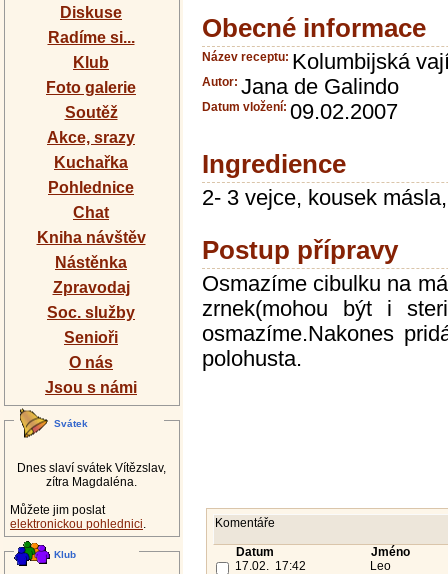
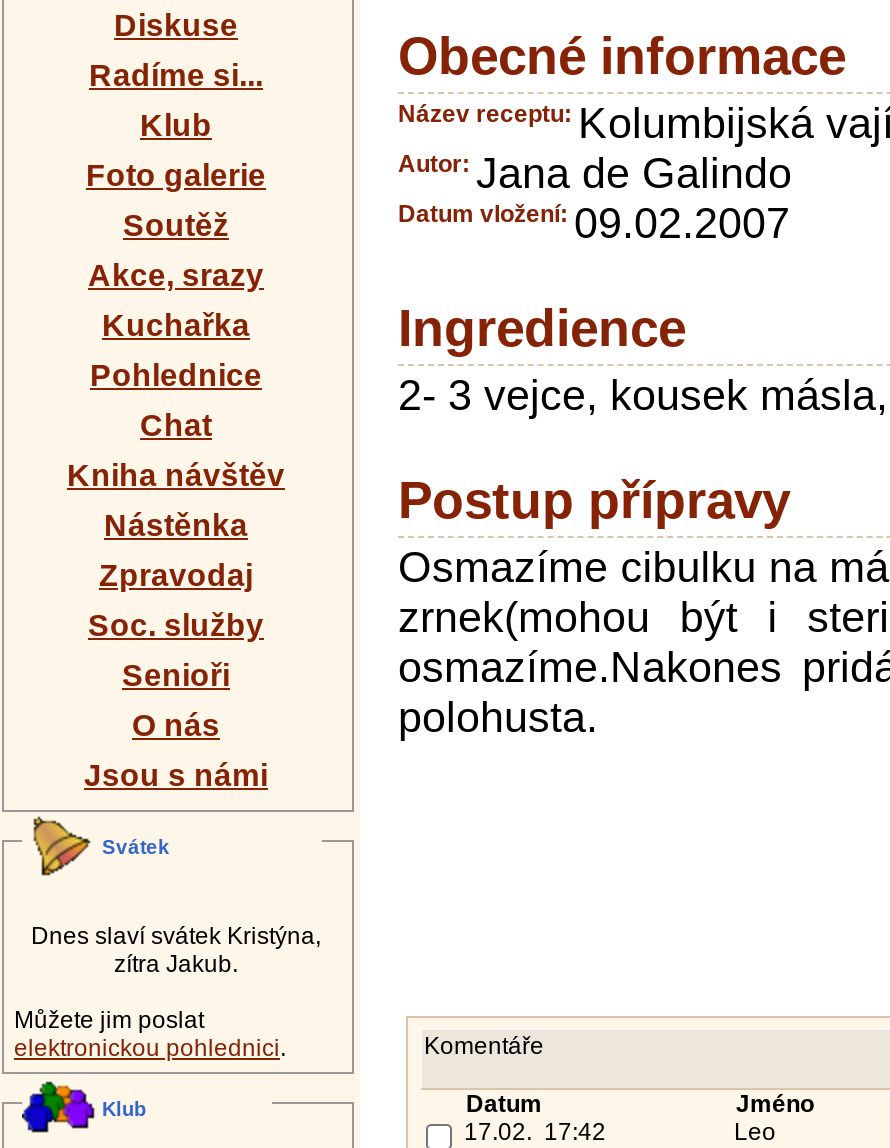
[16,461,165,475] Dnes slaví svátek Vítězslav, -> [31,922,321,950] Dnes slaví svátek Kristýna,
[45,475,136,489] zítra Magdaléna. -> [114,950,238,978] zítra Jakub.

